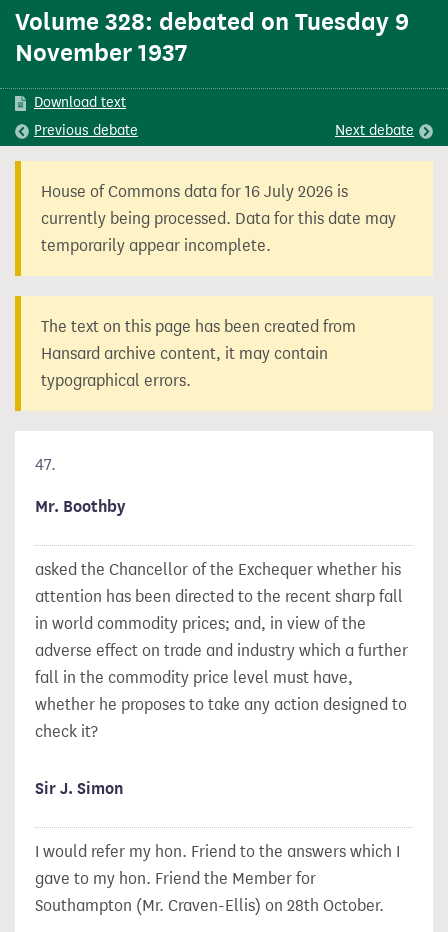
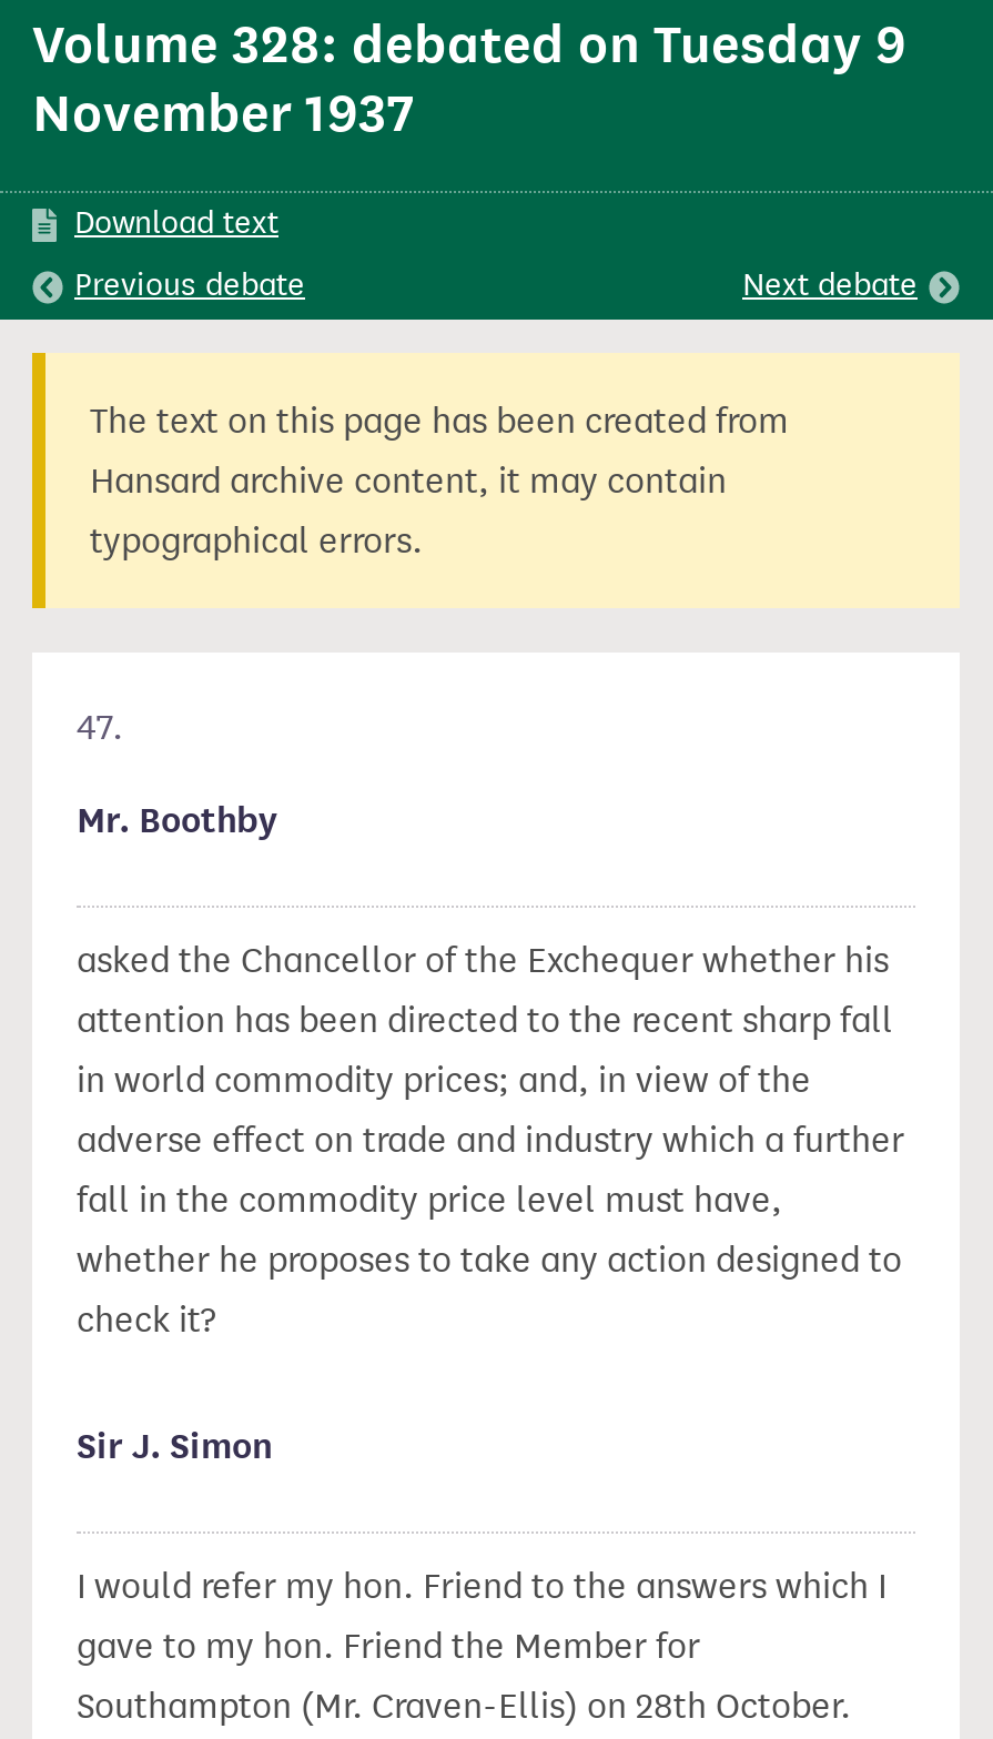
[41,182,396,255] House of Commons data for 16 July 2026 is | currently being processed. Data for this date may | temporarily appear incomplete. -> none

